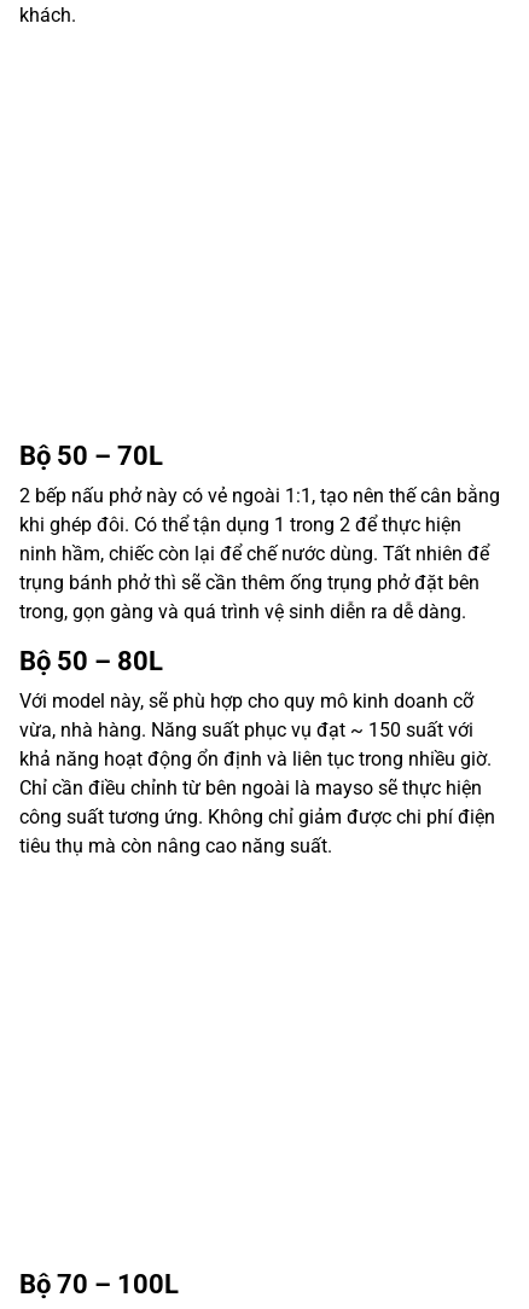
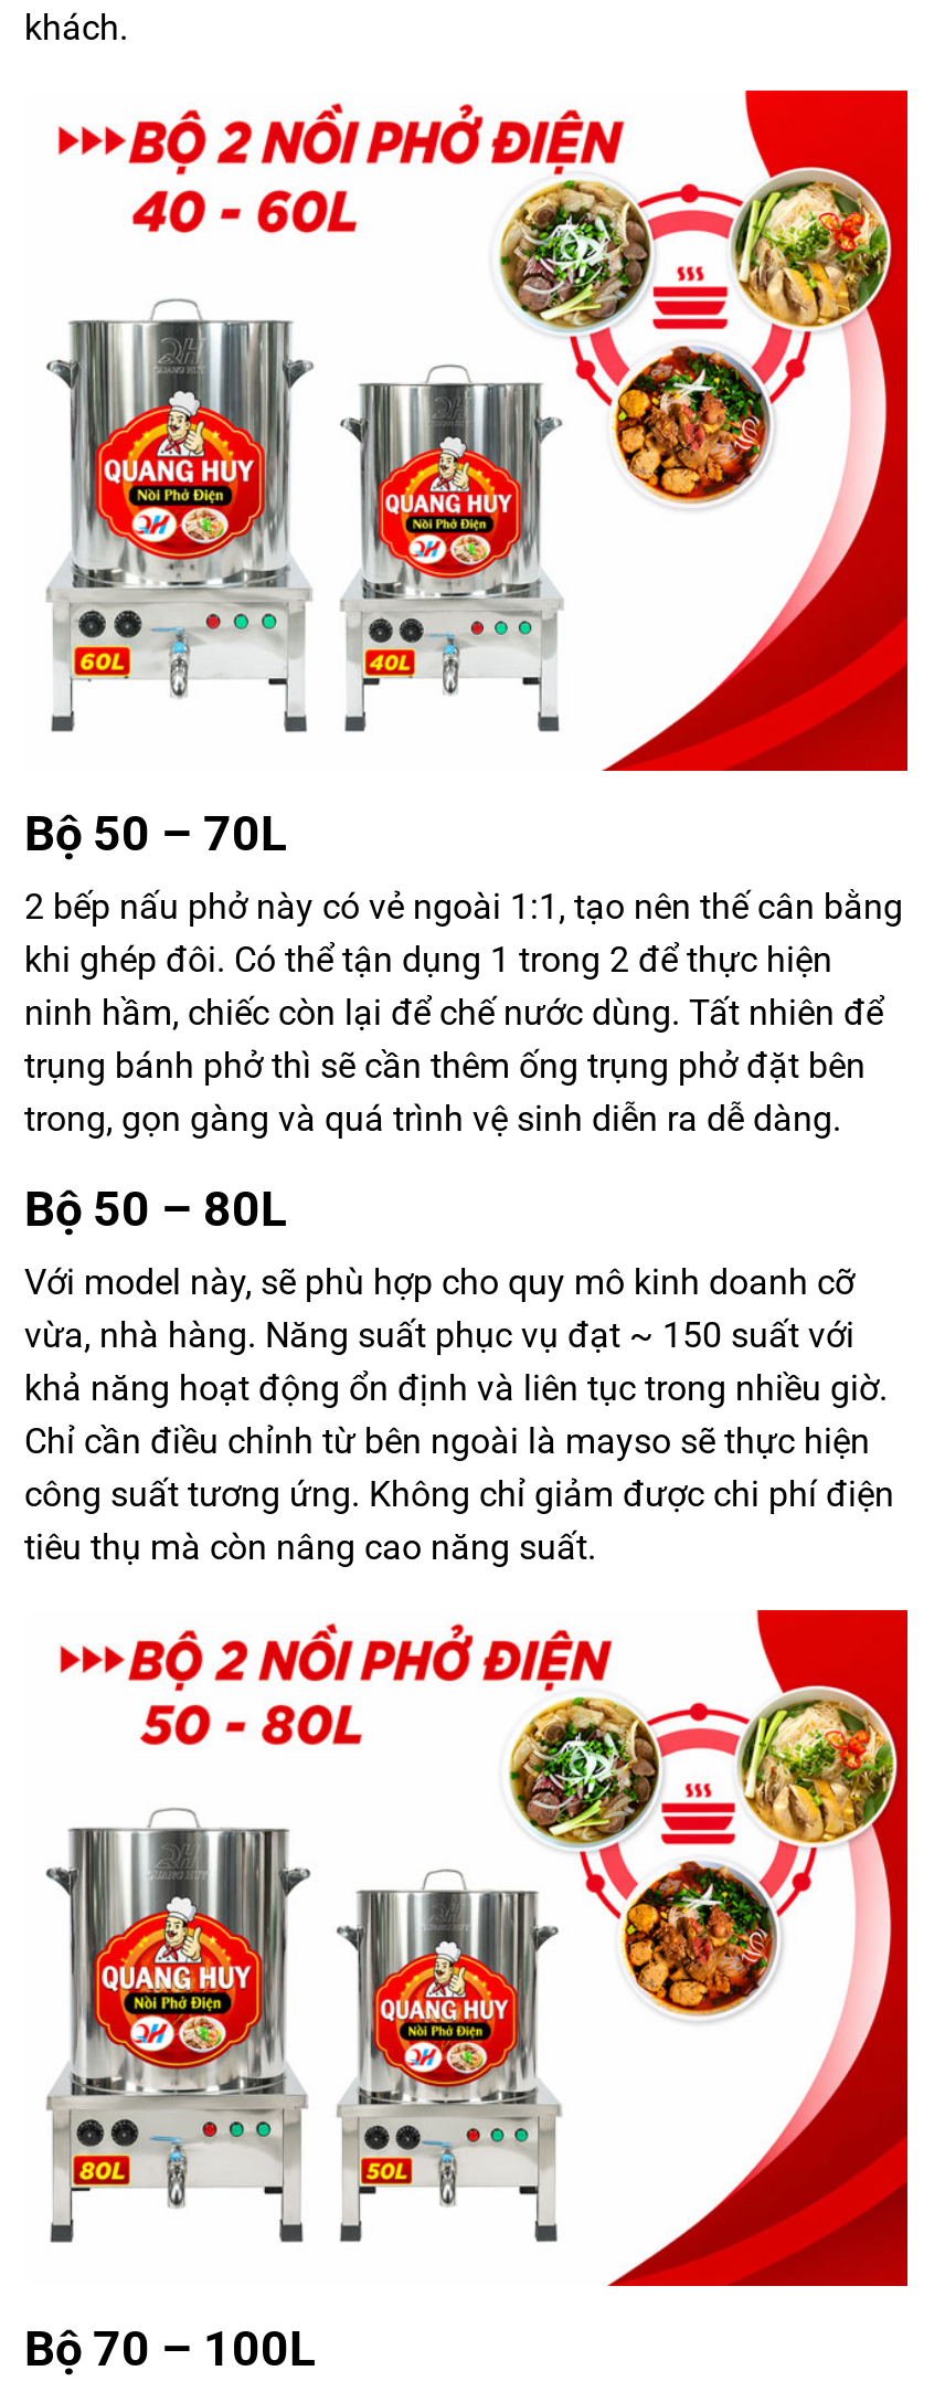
none -> [44,88,910,773] [image]
none -> [44,1608,910,2288] [image]

